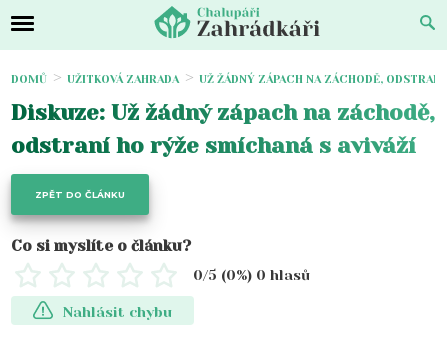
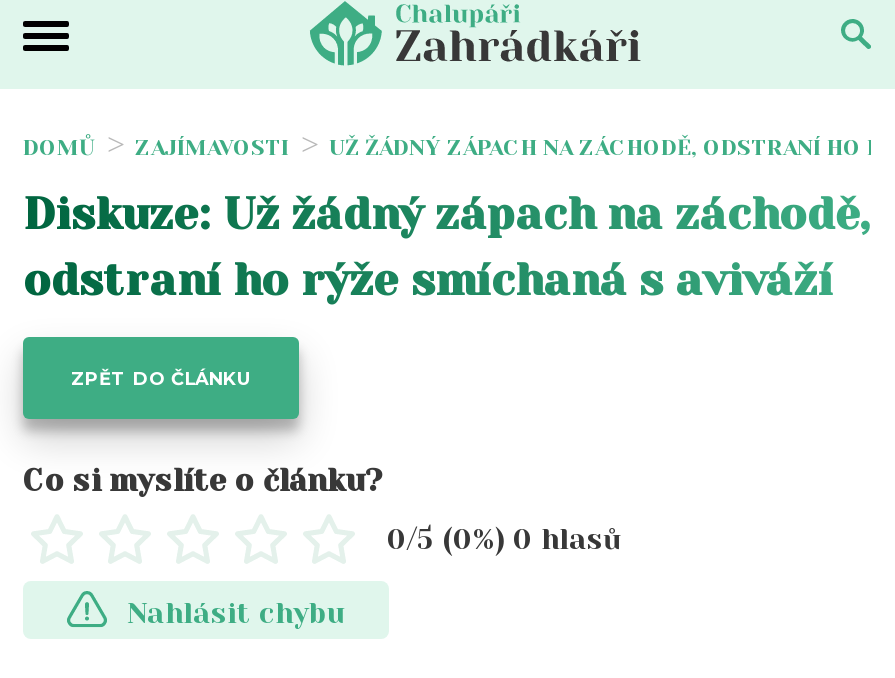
[67,73,179,86] UŽITKOVÁ ZAHRADA -> [135,135,289,161] ZAJÍMAVOSTI

